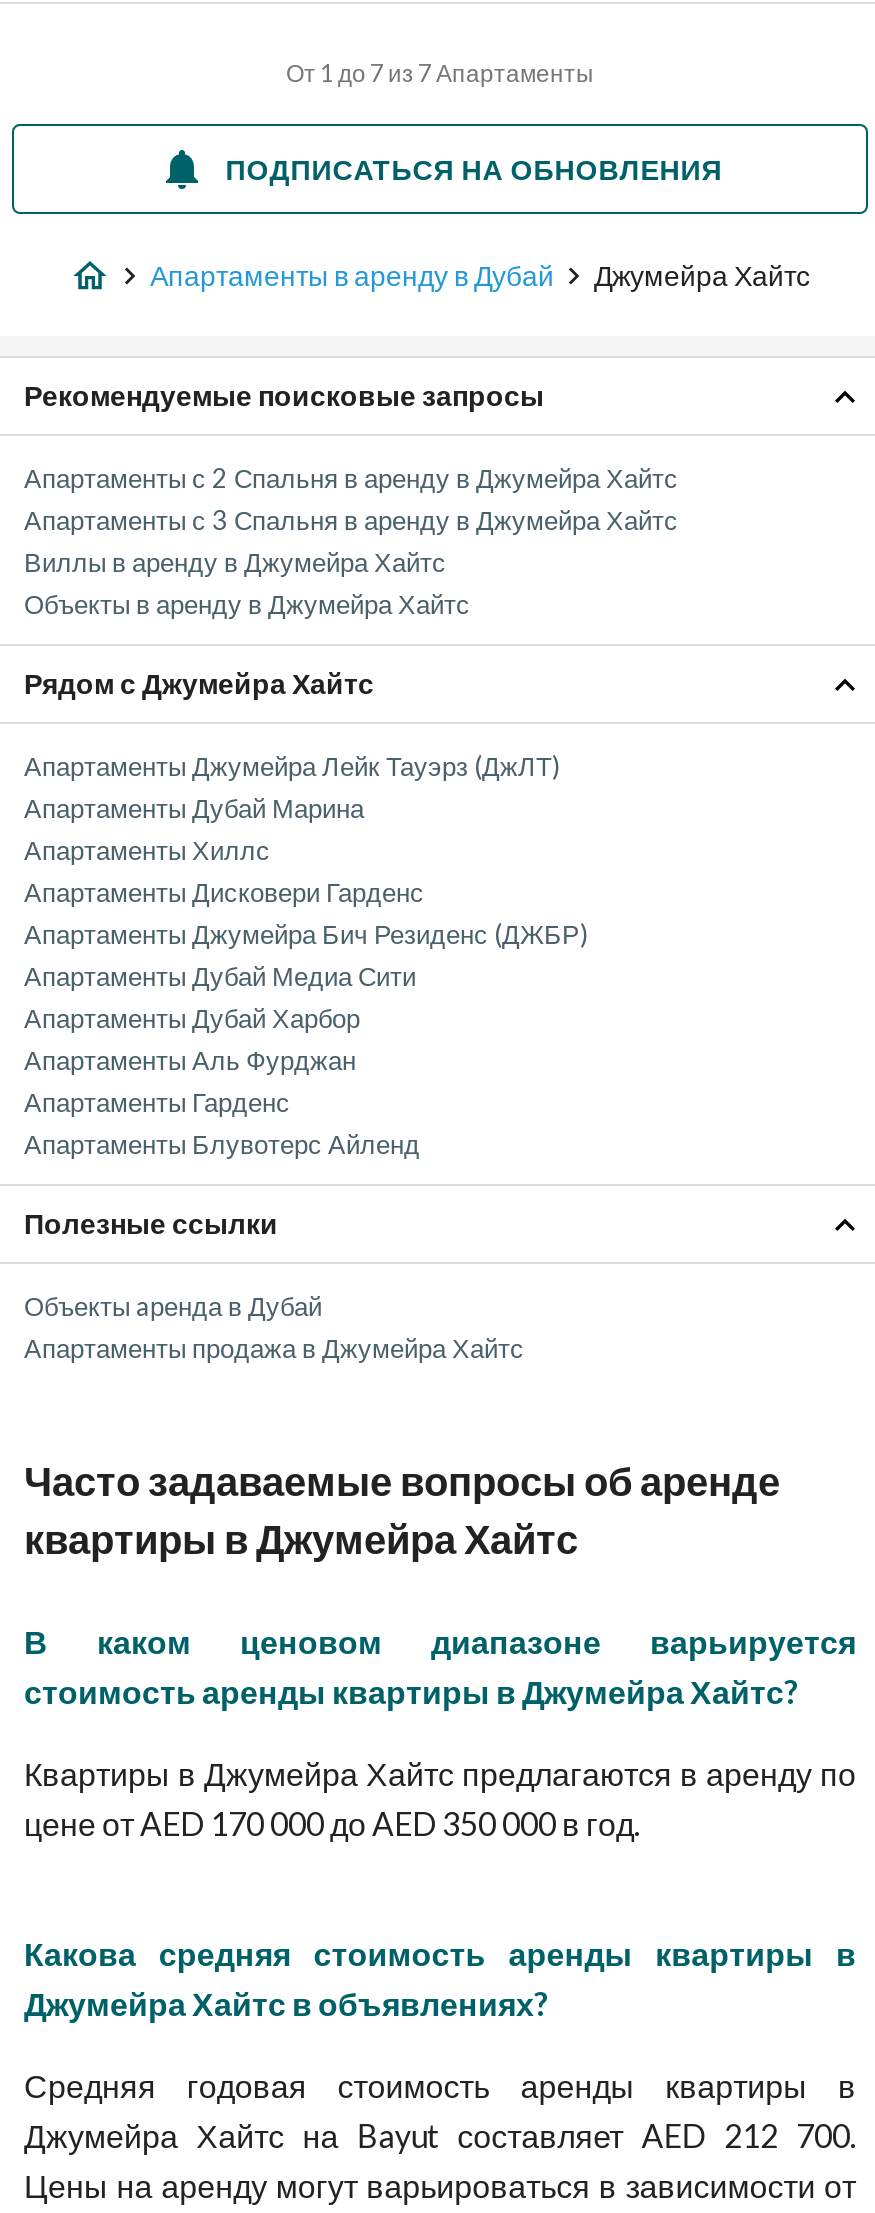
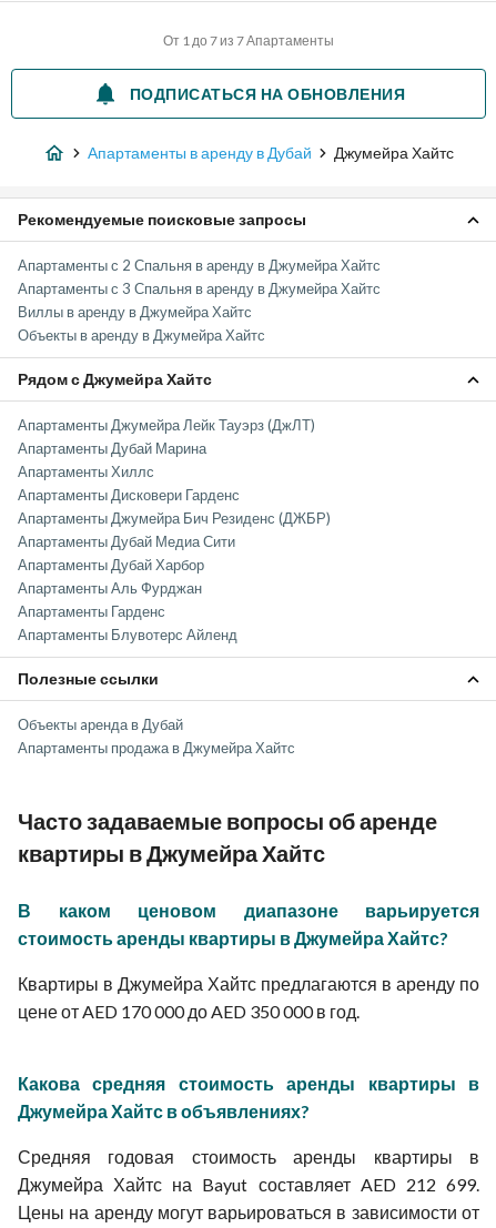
[24,2116,856,2154] Джумейра Хайтс на Bayut составляет AED 212 700. -> [18,1174,479,1195] Джумейра Хайтс на Bayut составляет AED 212 699.

